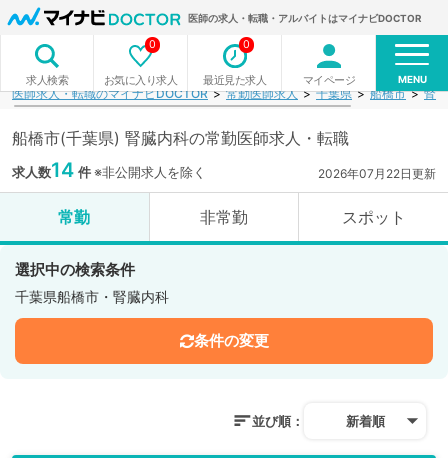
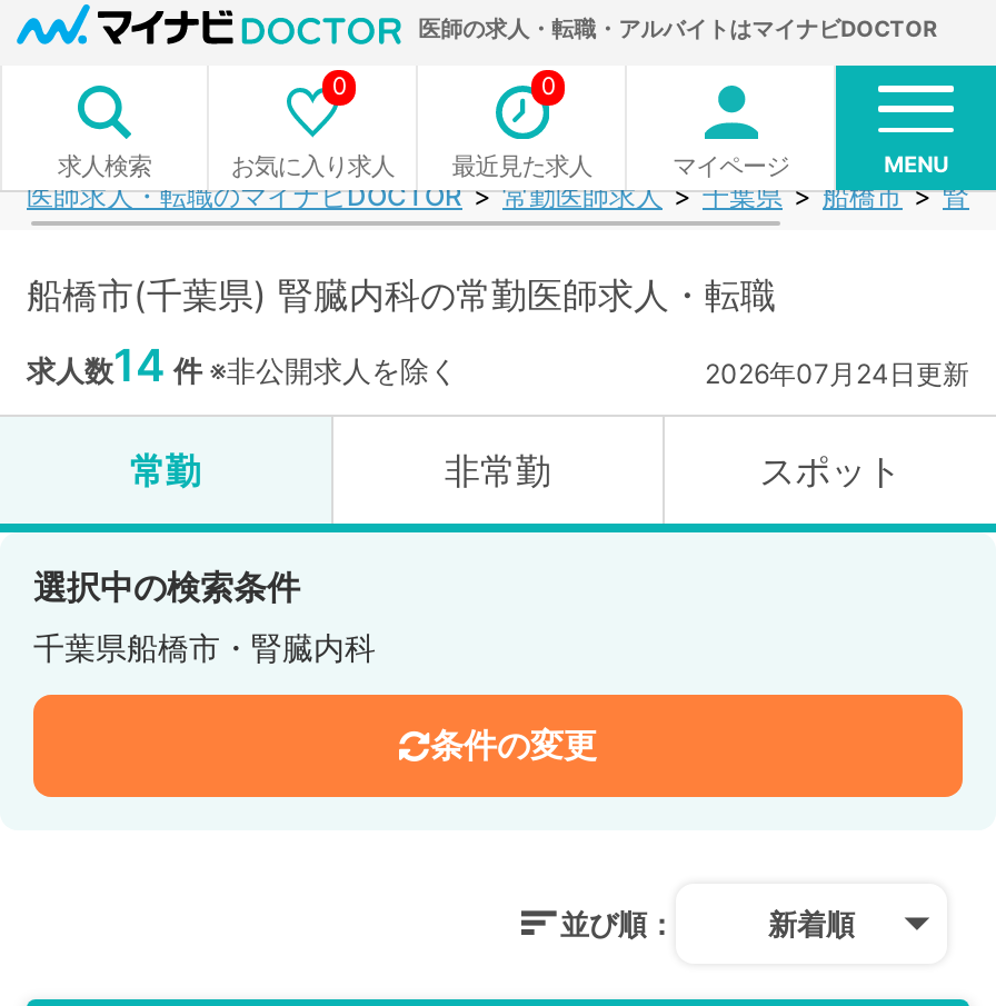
[318,166,436,181] 2026年07月22日更新 -> [705,357,969,390] 2026年07月24日更新

